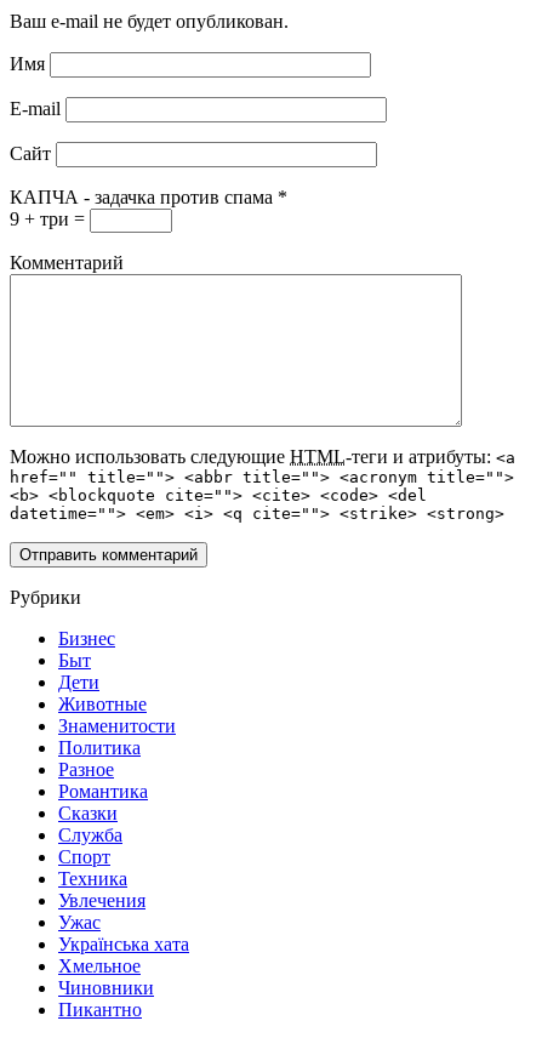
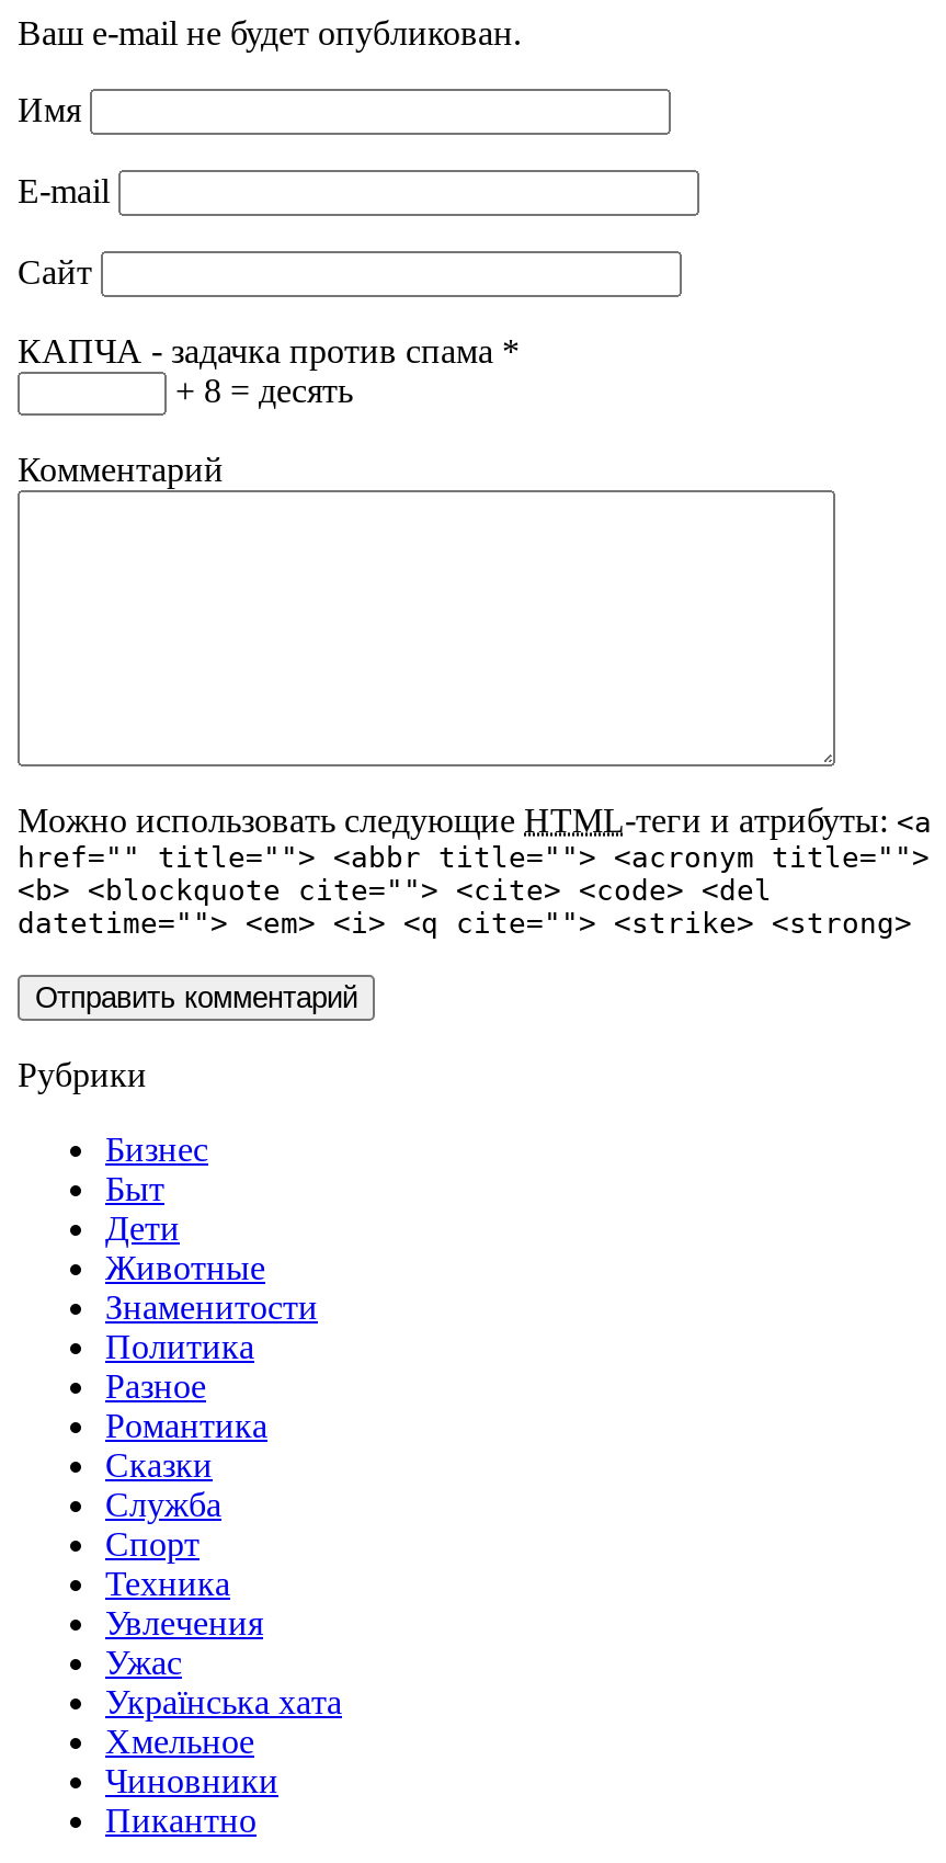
[10,208,90,229] 9 + три = -> [167,371,353,409] + 8 = десять

